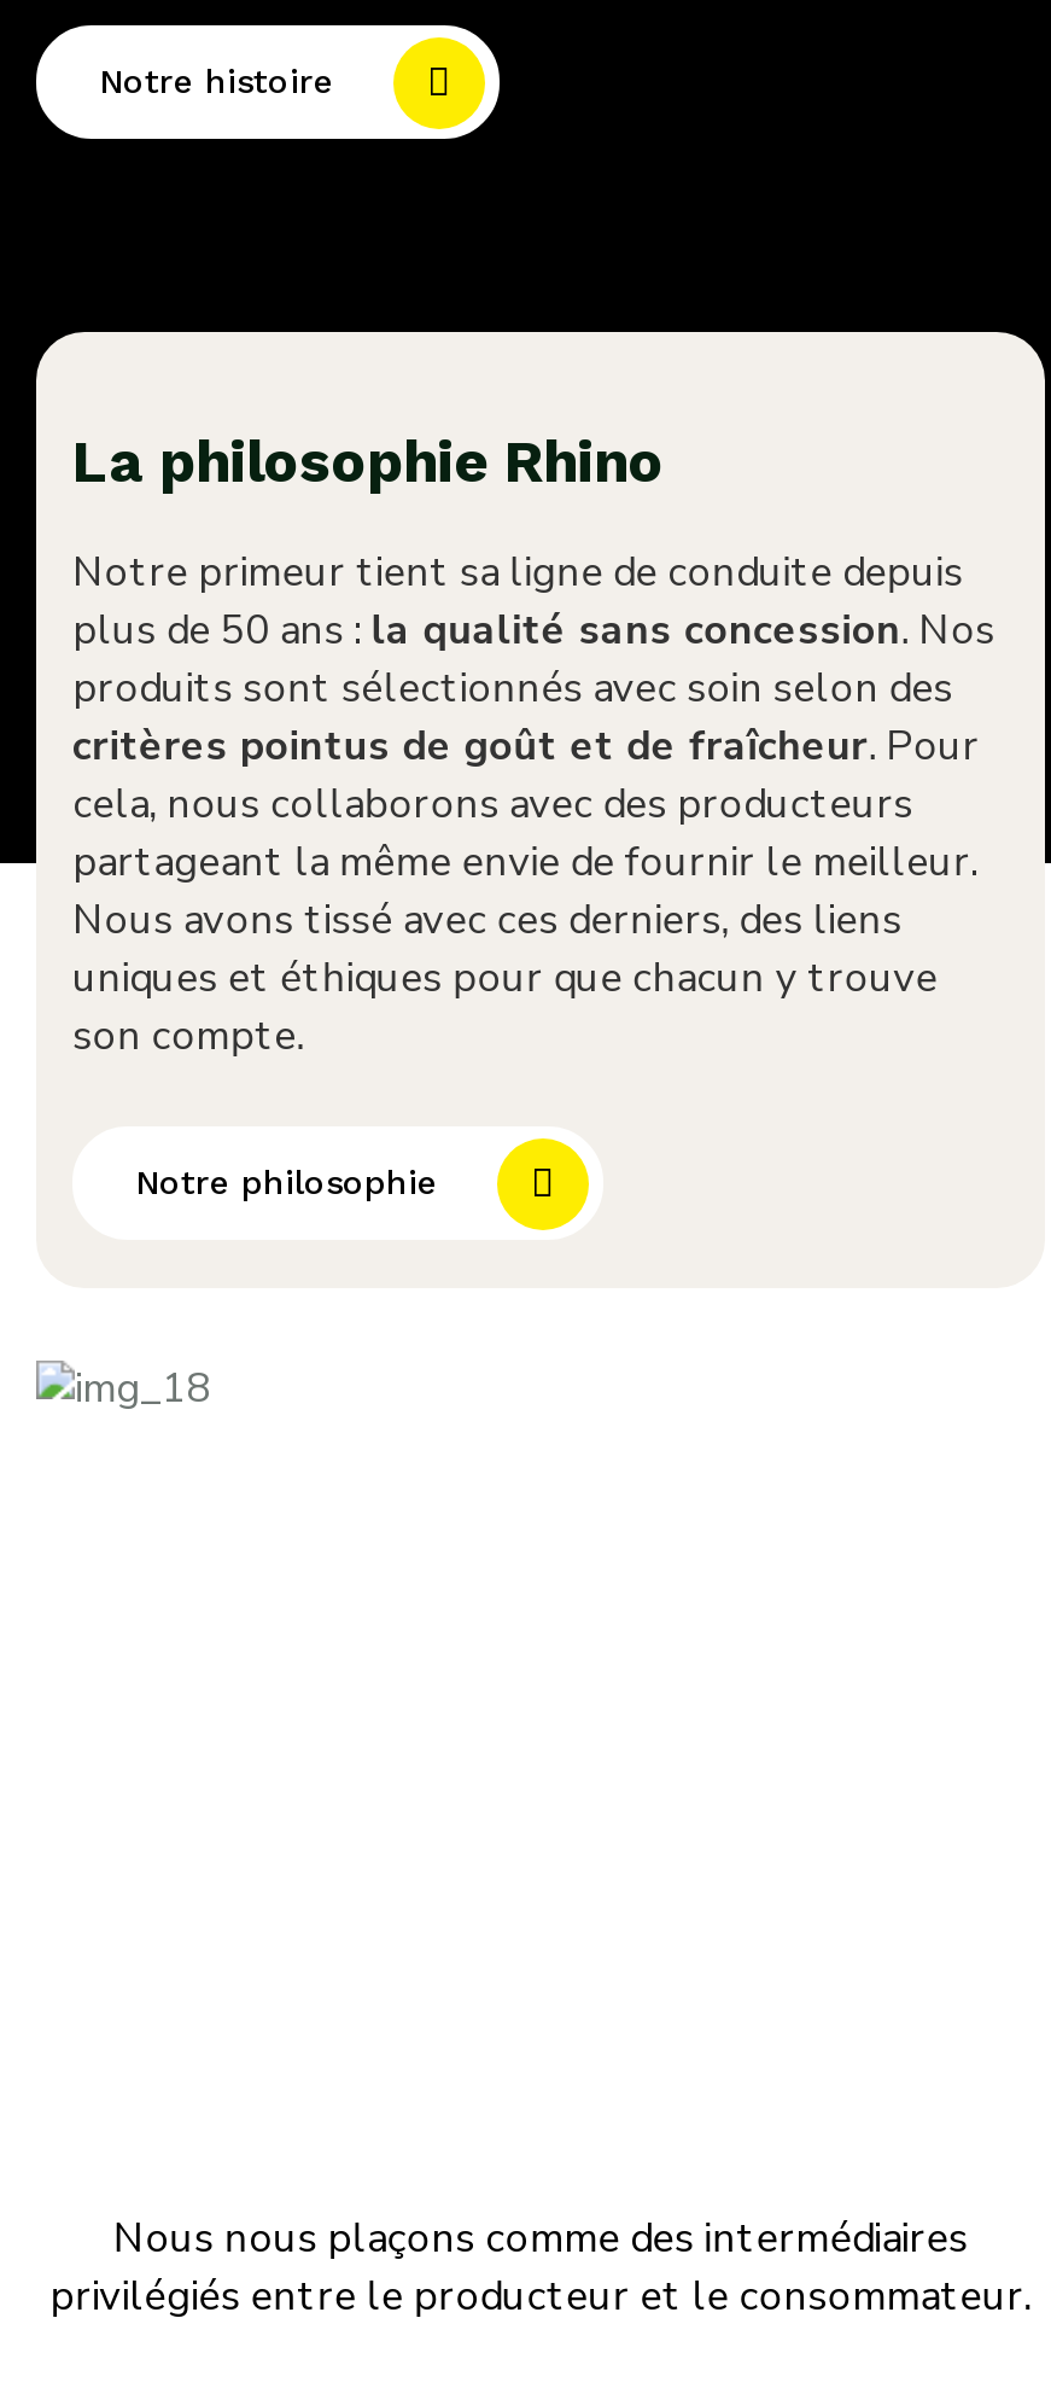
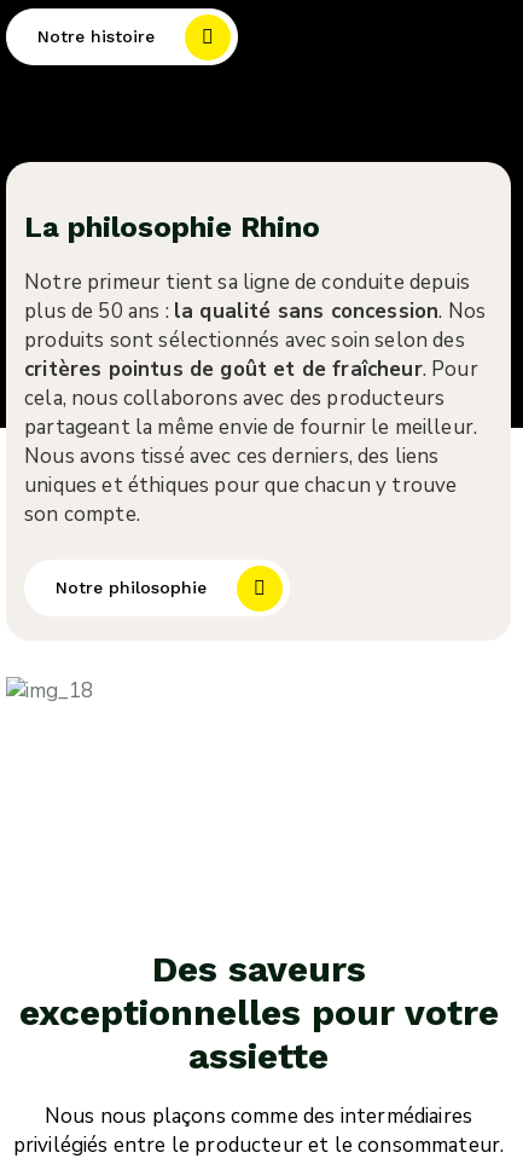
none -> [19,948,498,1077] Des saveurs | exceptionnelles pour votre | assiette

